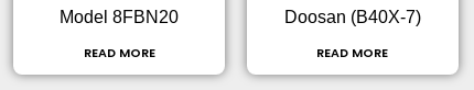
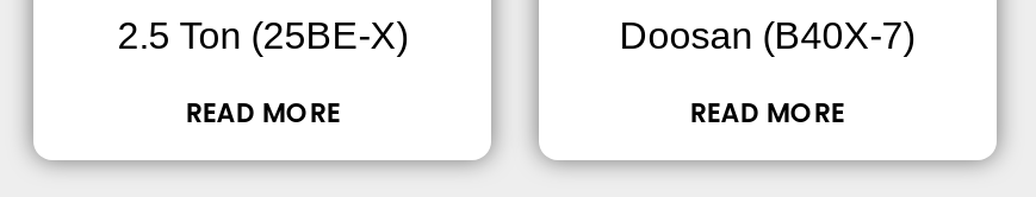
[60,8,179,27] Model 8FBN20 -> [117,16,408,57] 2.5 Ton (25BE-X)

